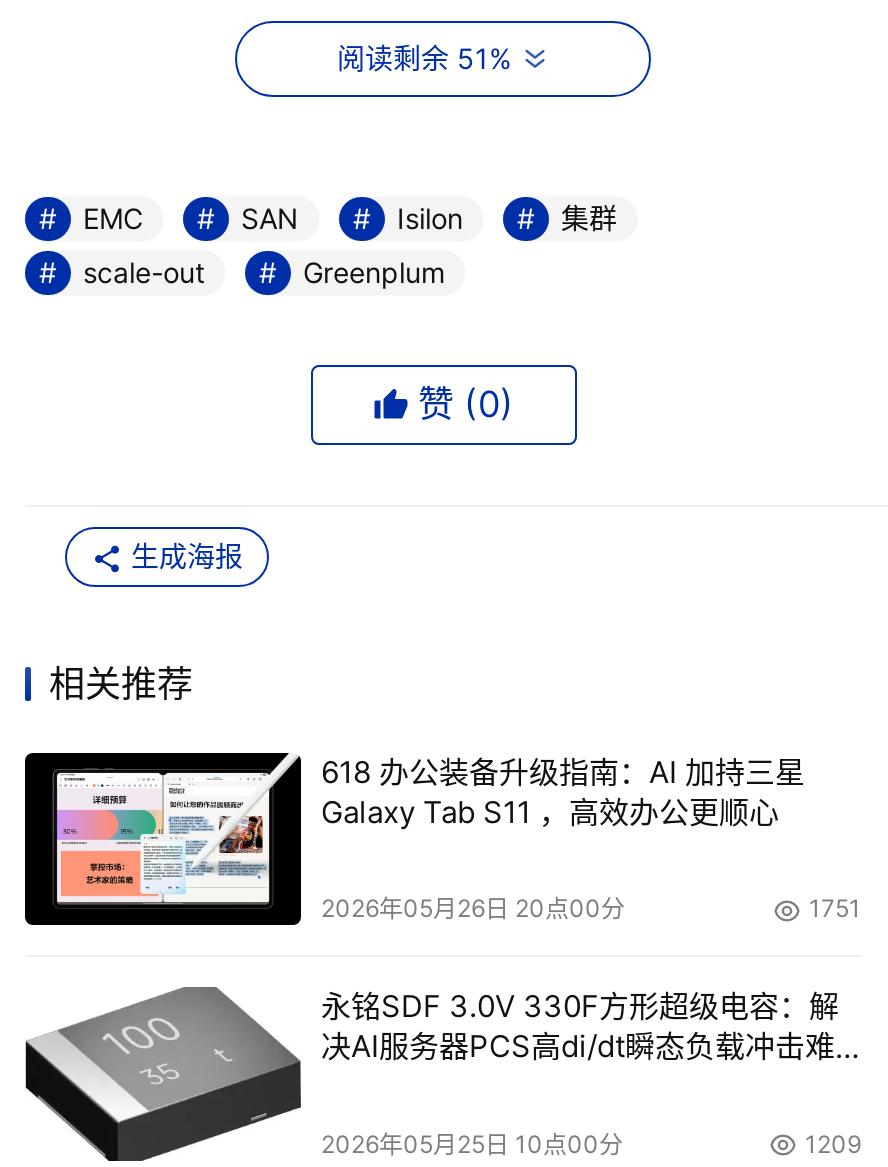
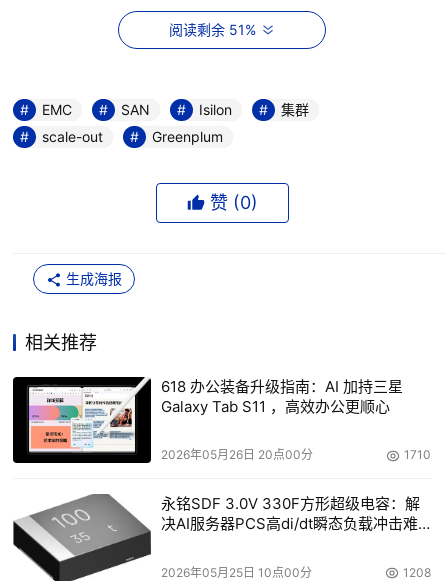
[809,894,861,924] 1751 -> [404,447,431,462] 1710
[805,1128,861,1158] 1209 -> [403,565,431,580] 1208

